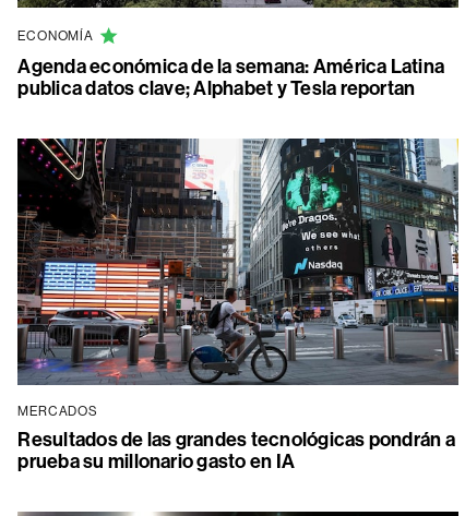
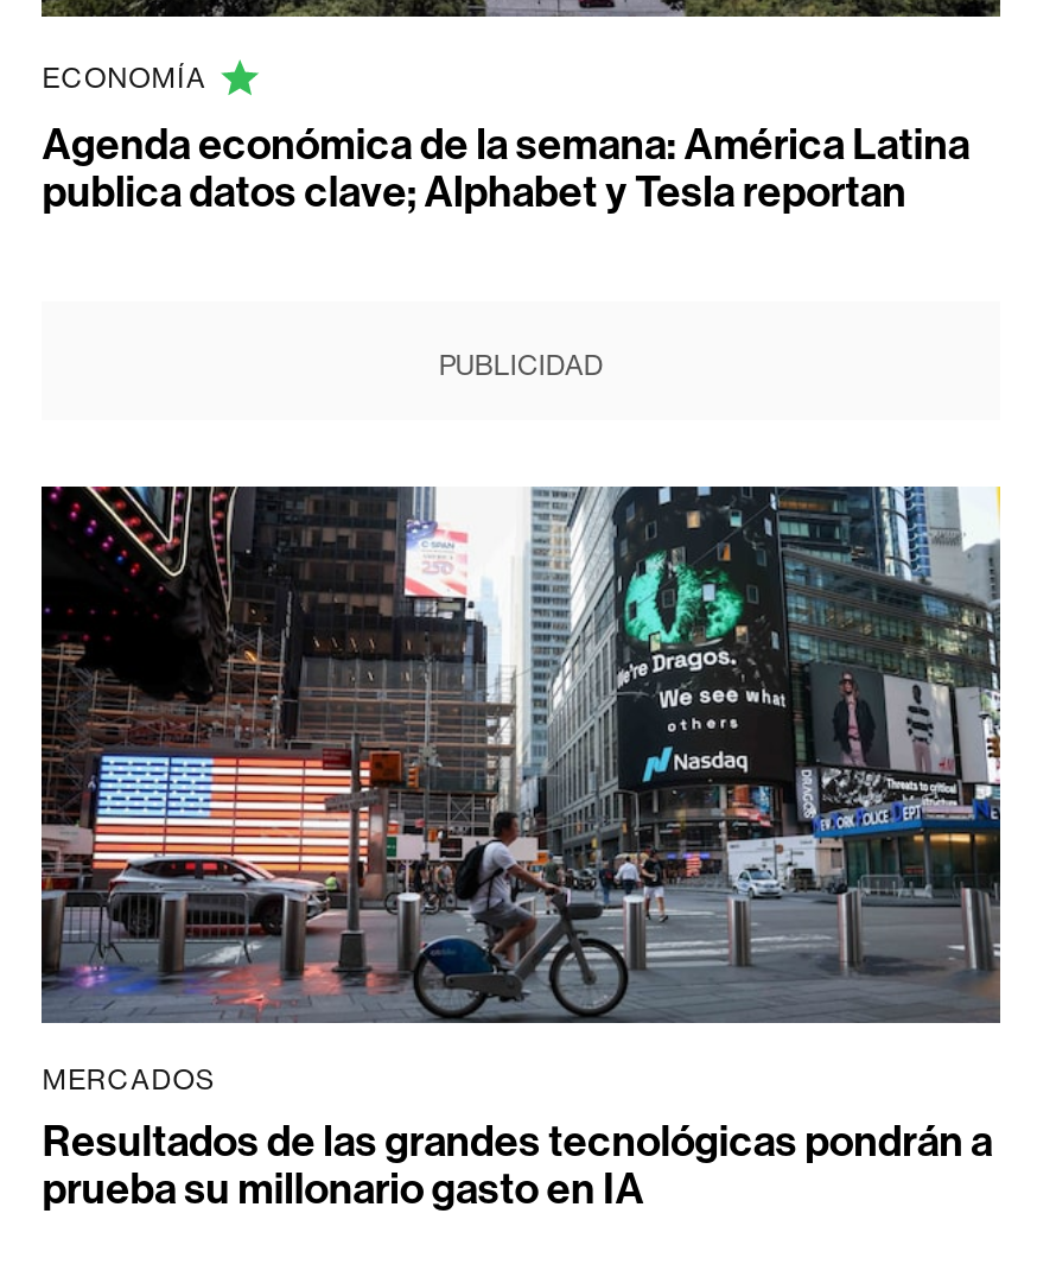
none -> [439,349,603,382] PUBLICIDAD

